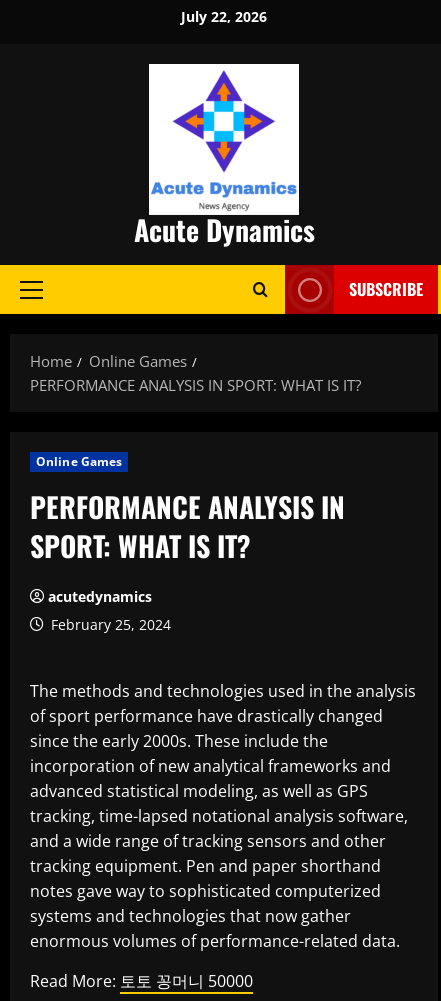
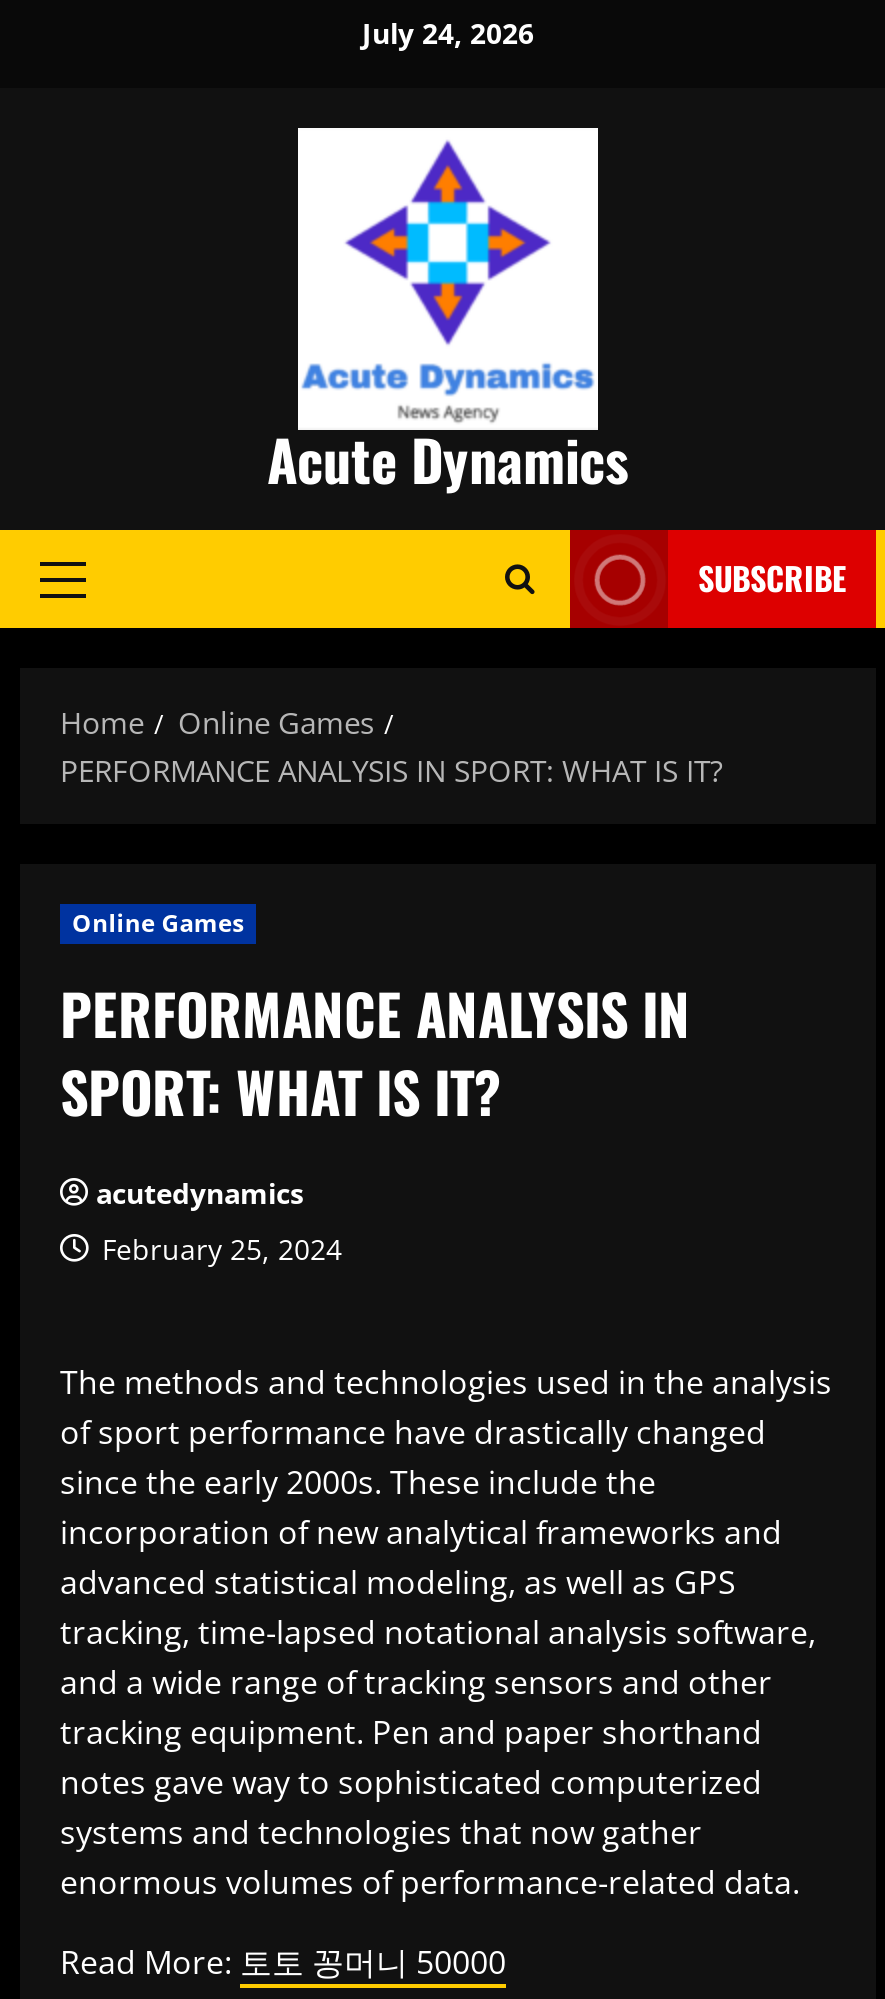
[181,7,267,26] July 22, 2026 -> [362,14,534,52] July 24, 2026

